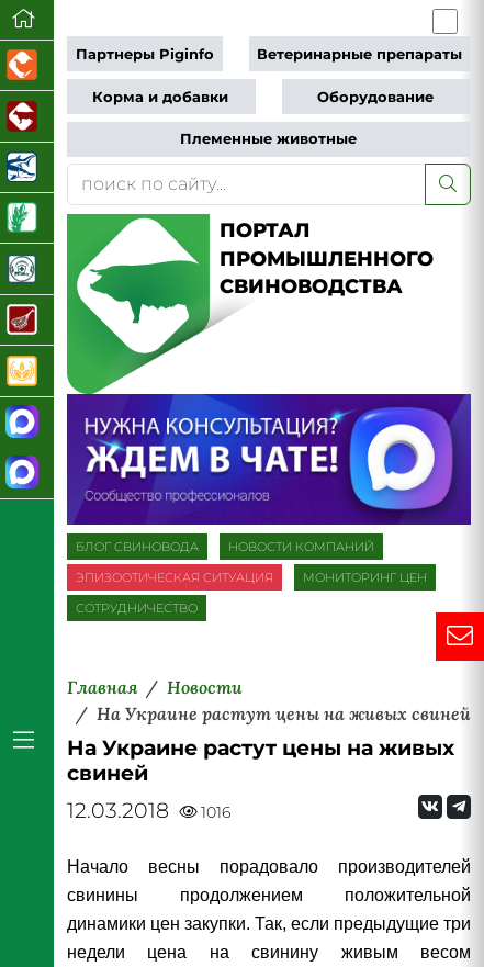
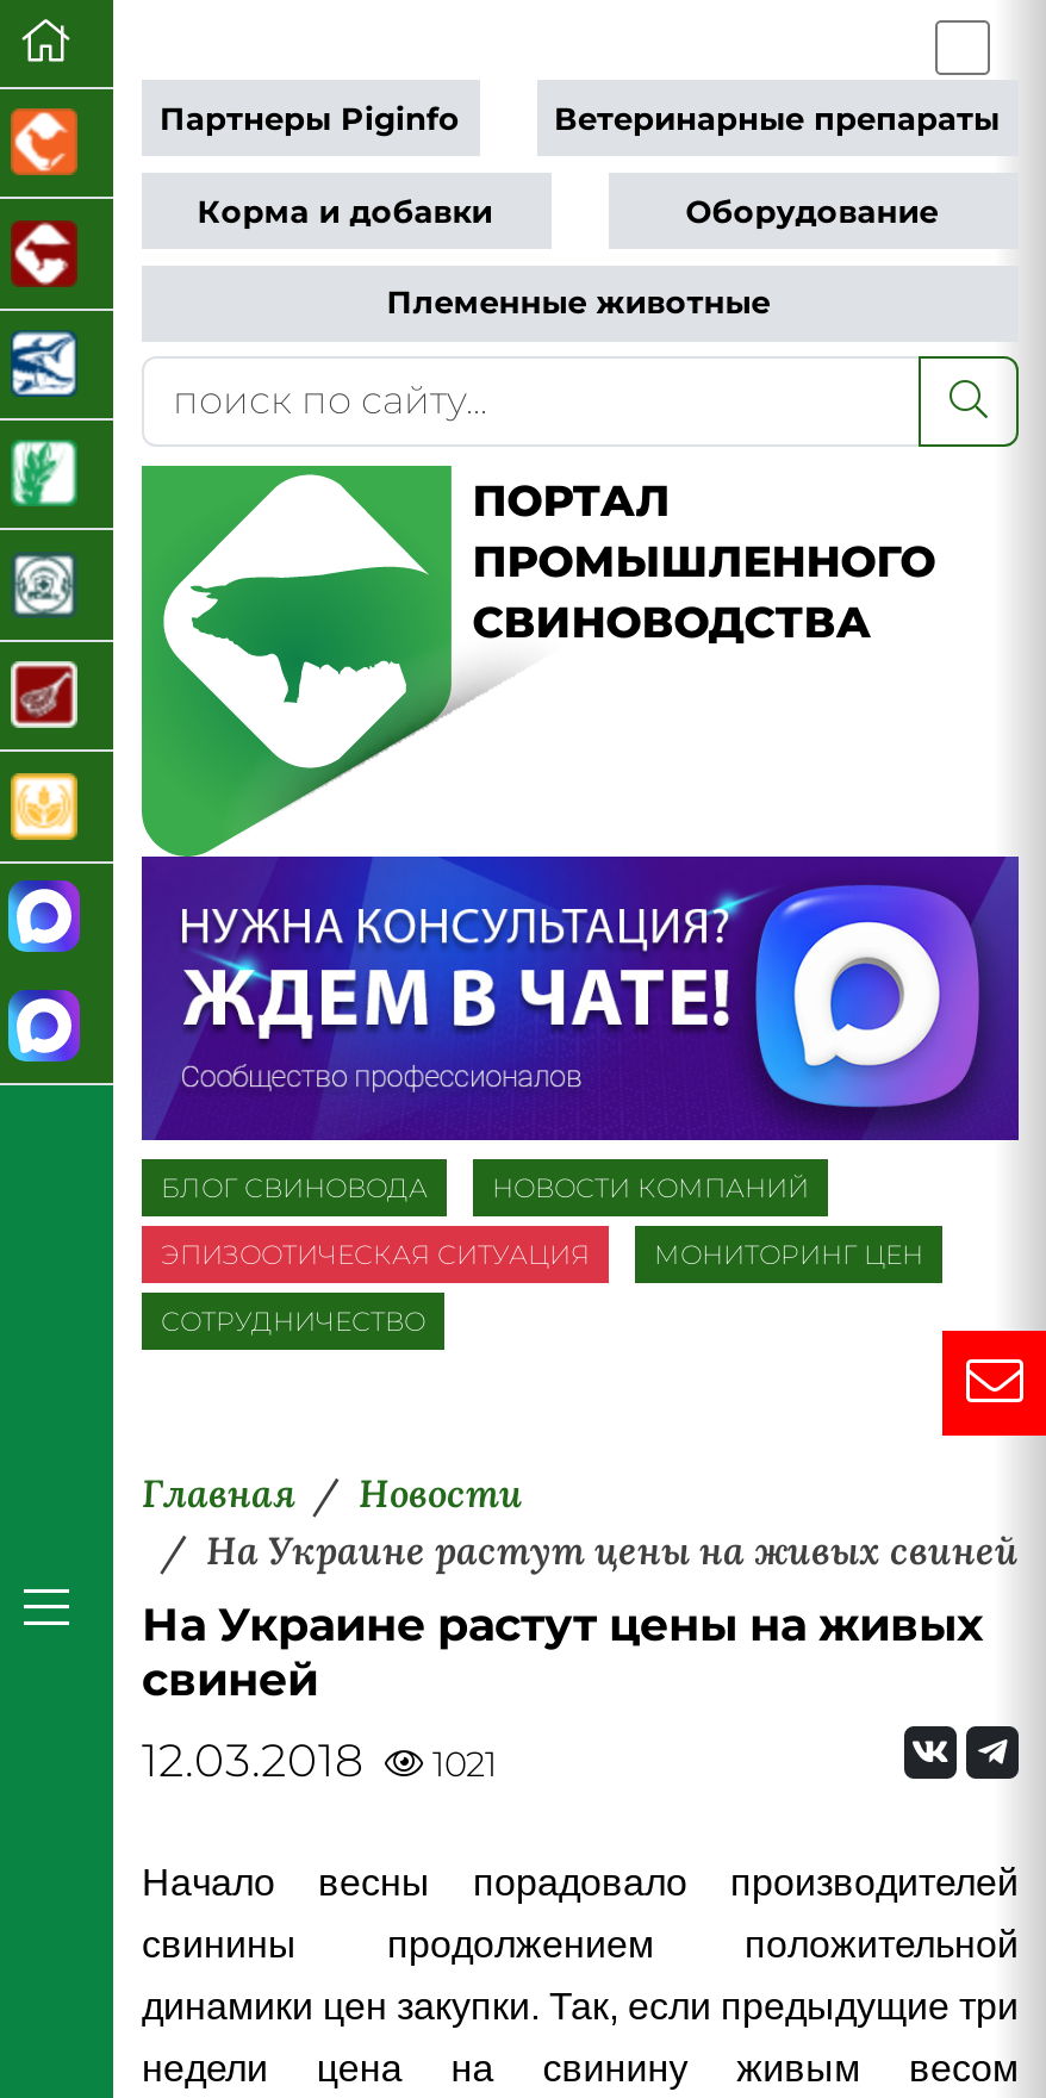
[67,796,230,823] 12.03.2018 1016 -> [142,1730,497,1787] 12.03.2018 1021

